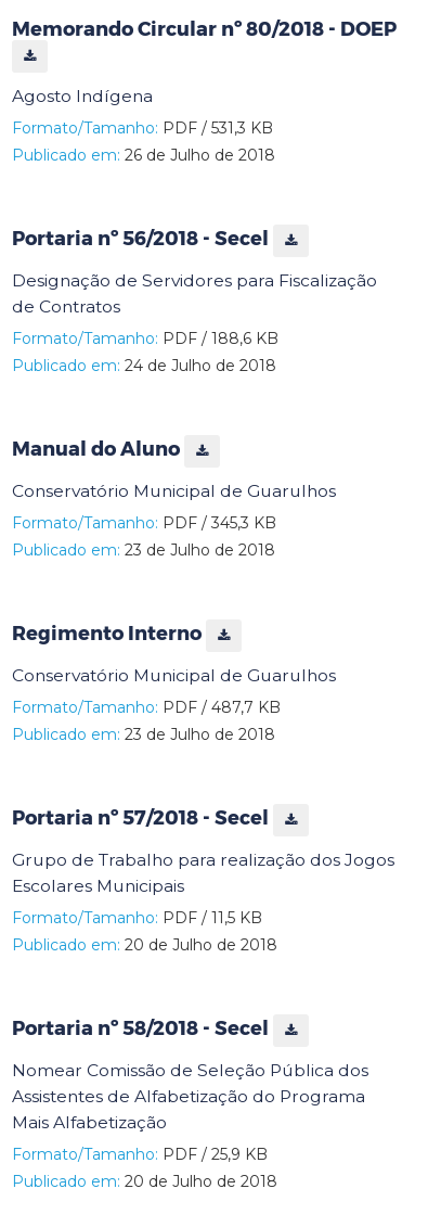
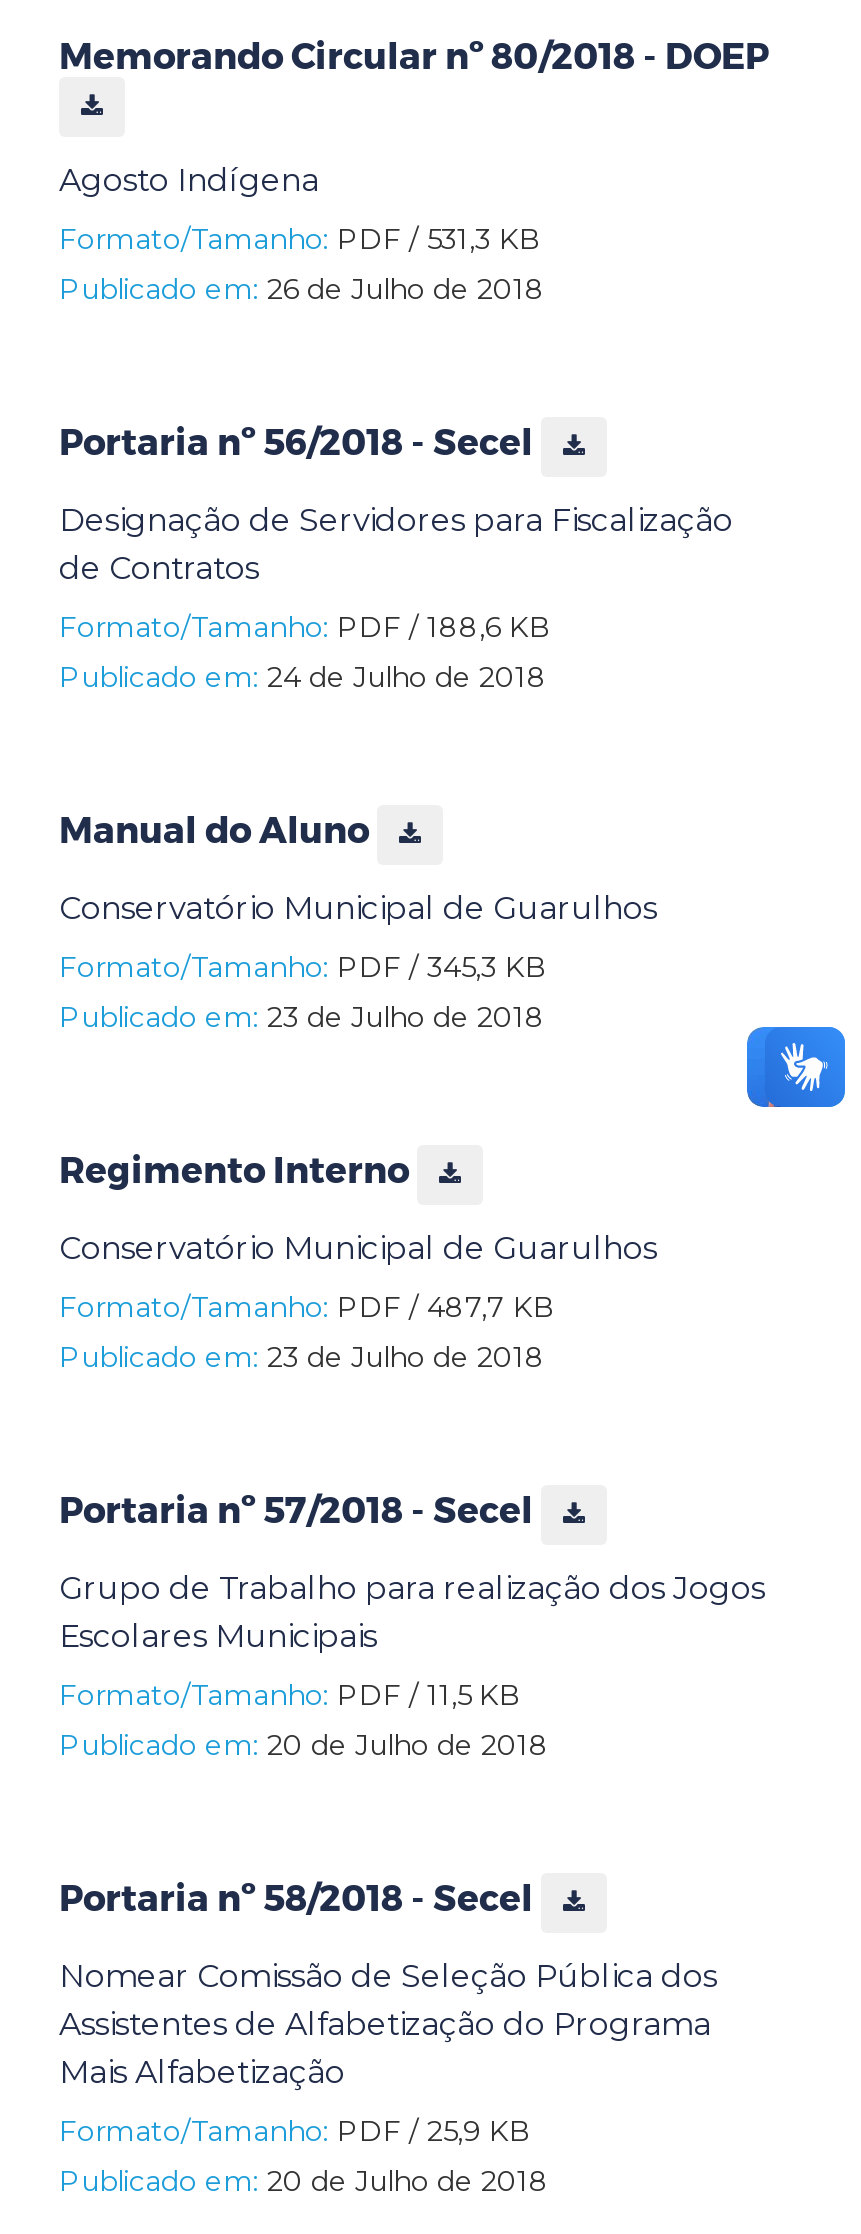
none -> [745,1025,847,1109] [image]

